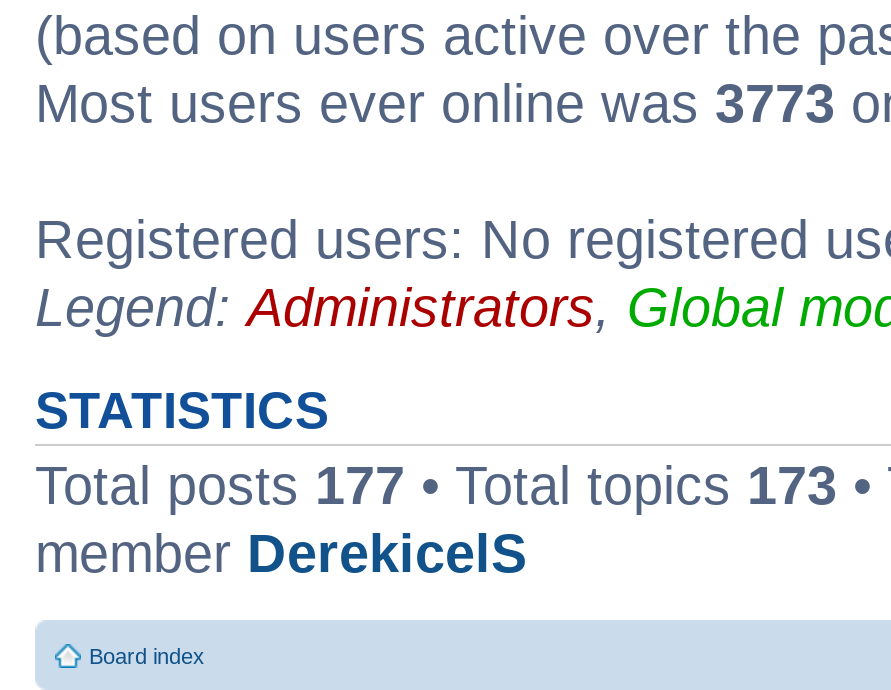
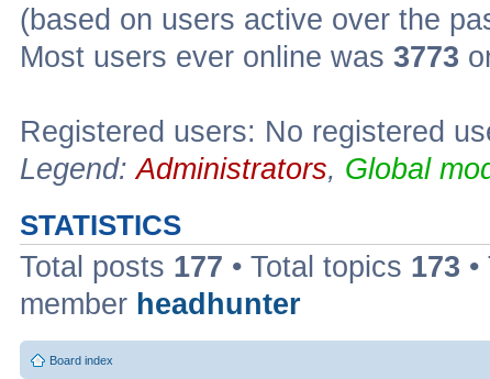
[35,523,527,583] member DerekicelS -> [20,287,301,320] member headhunter

